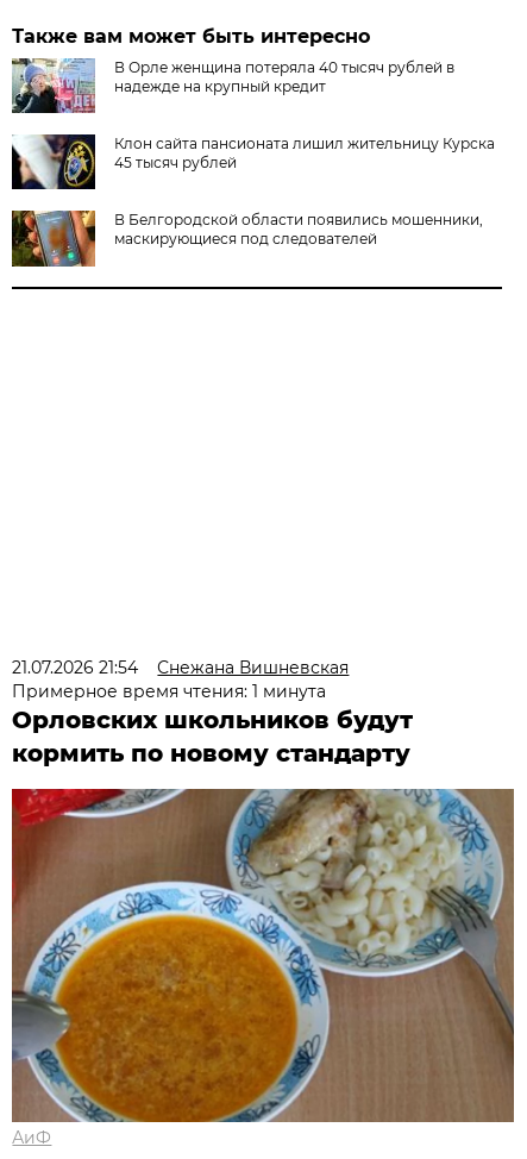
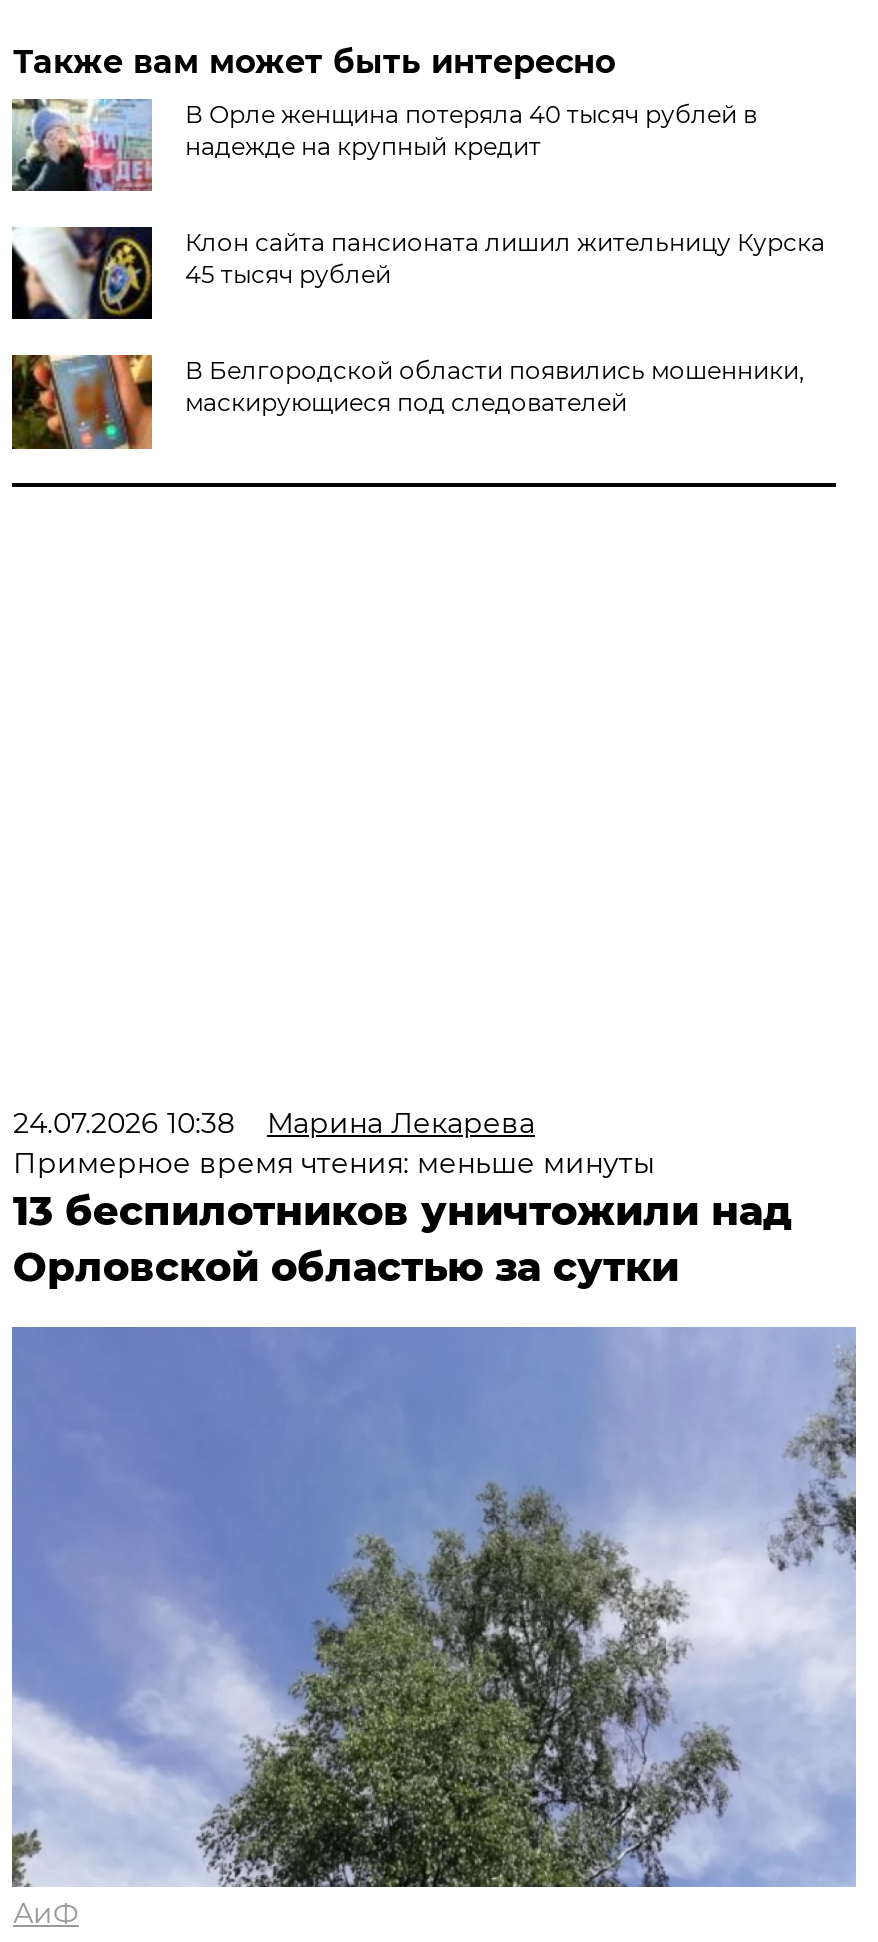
[12,657,413,768] 21.07.2026 21:54 | Снежана Вишневская | Примерное время чтения: 1 минута | Орловских школьников будут | кормить по новому стандарту -> [13,1105,791,1291] 24.07.2026 10:38 | Марина Лекарева | Примерное время чтения: меньше минуты | 13 беспилотников уничтожили над | Орловской областью за сутки
[11,788,515,1123] [image] -> [10,1325,858,1889] [image]

